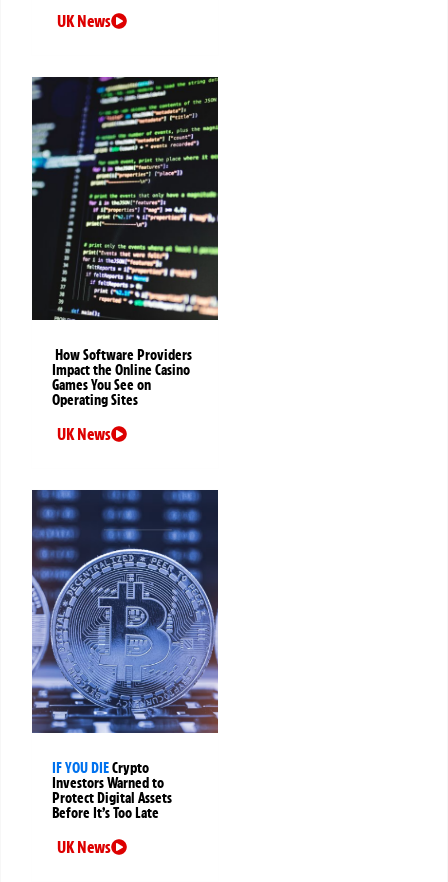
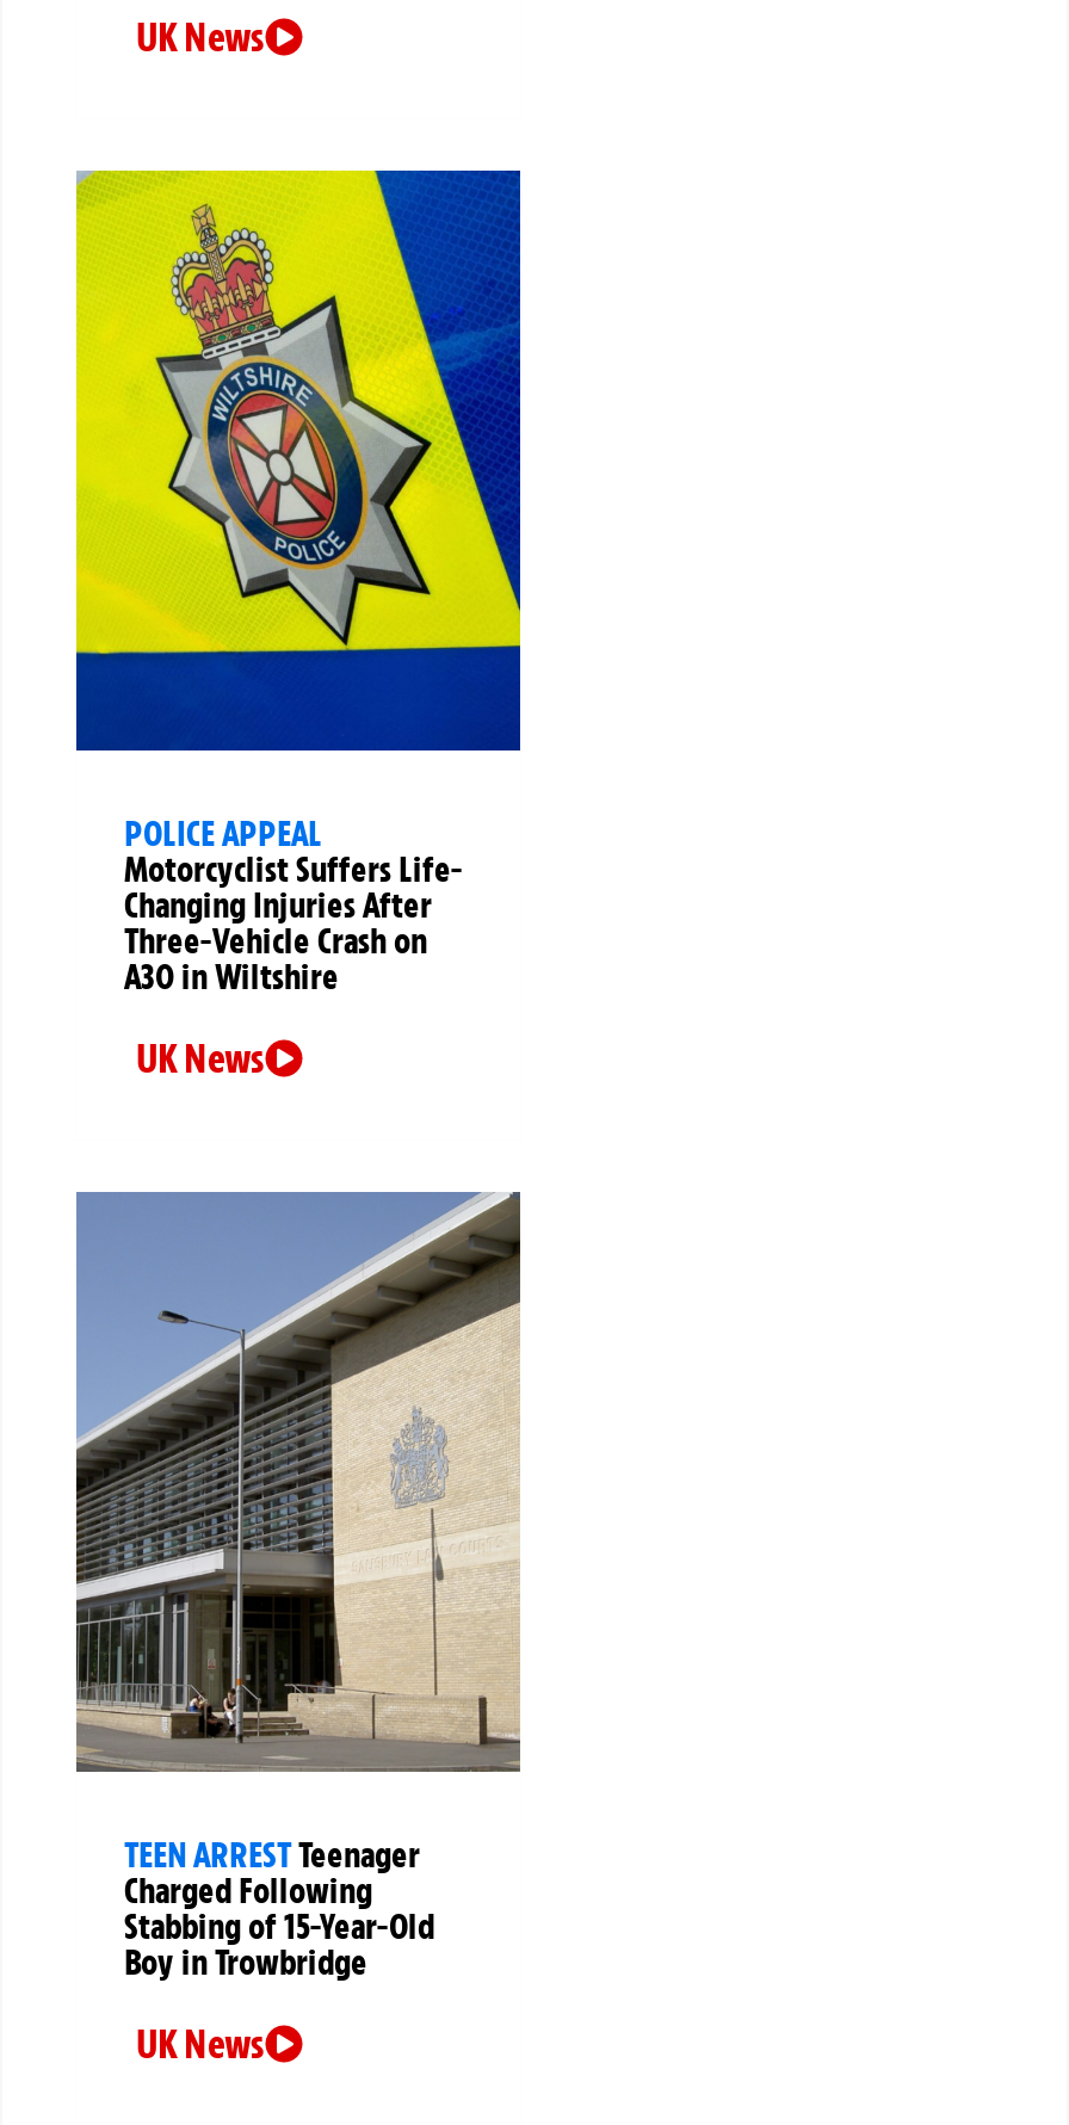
[31,76,219,409] [image] | How Software Providers | Impact the Online Casino | Games You See on | Operating Sites -> [74,168,523,998] [image] | POLICE APPEAL | Motorcyclist Suffers Life- | Changing Injuries After | Three-Vehicle Crash on | A30 in Wiltshire
[31,489,219,822] [image] | IF YOU DIE Crypto | Investors Warned to | Protect Digital Assets | Before It’s Too Late -> [74,1192,520,1984] [image] | TEEN ARREST Teenager | Charged Following | Stabbing of 15-Year-Old | Boy in Trowbridge

